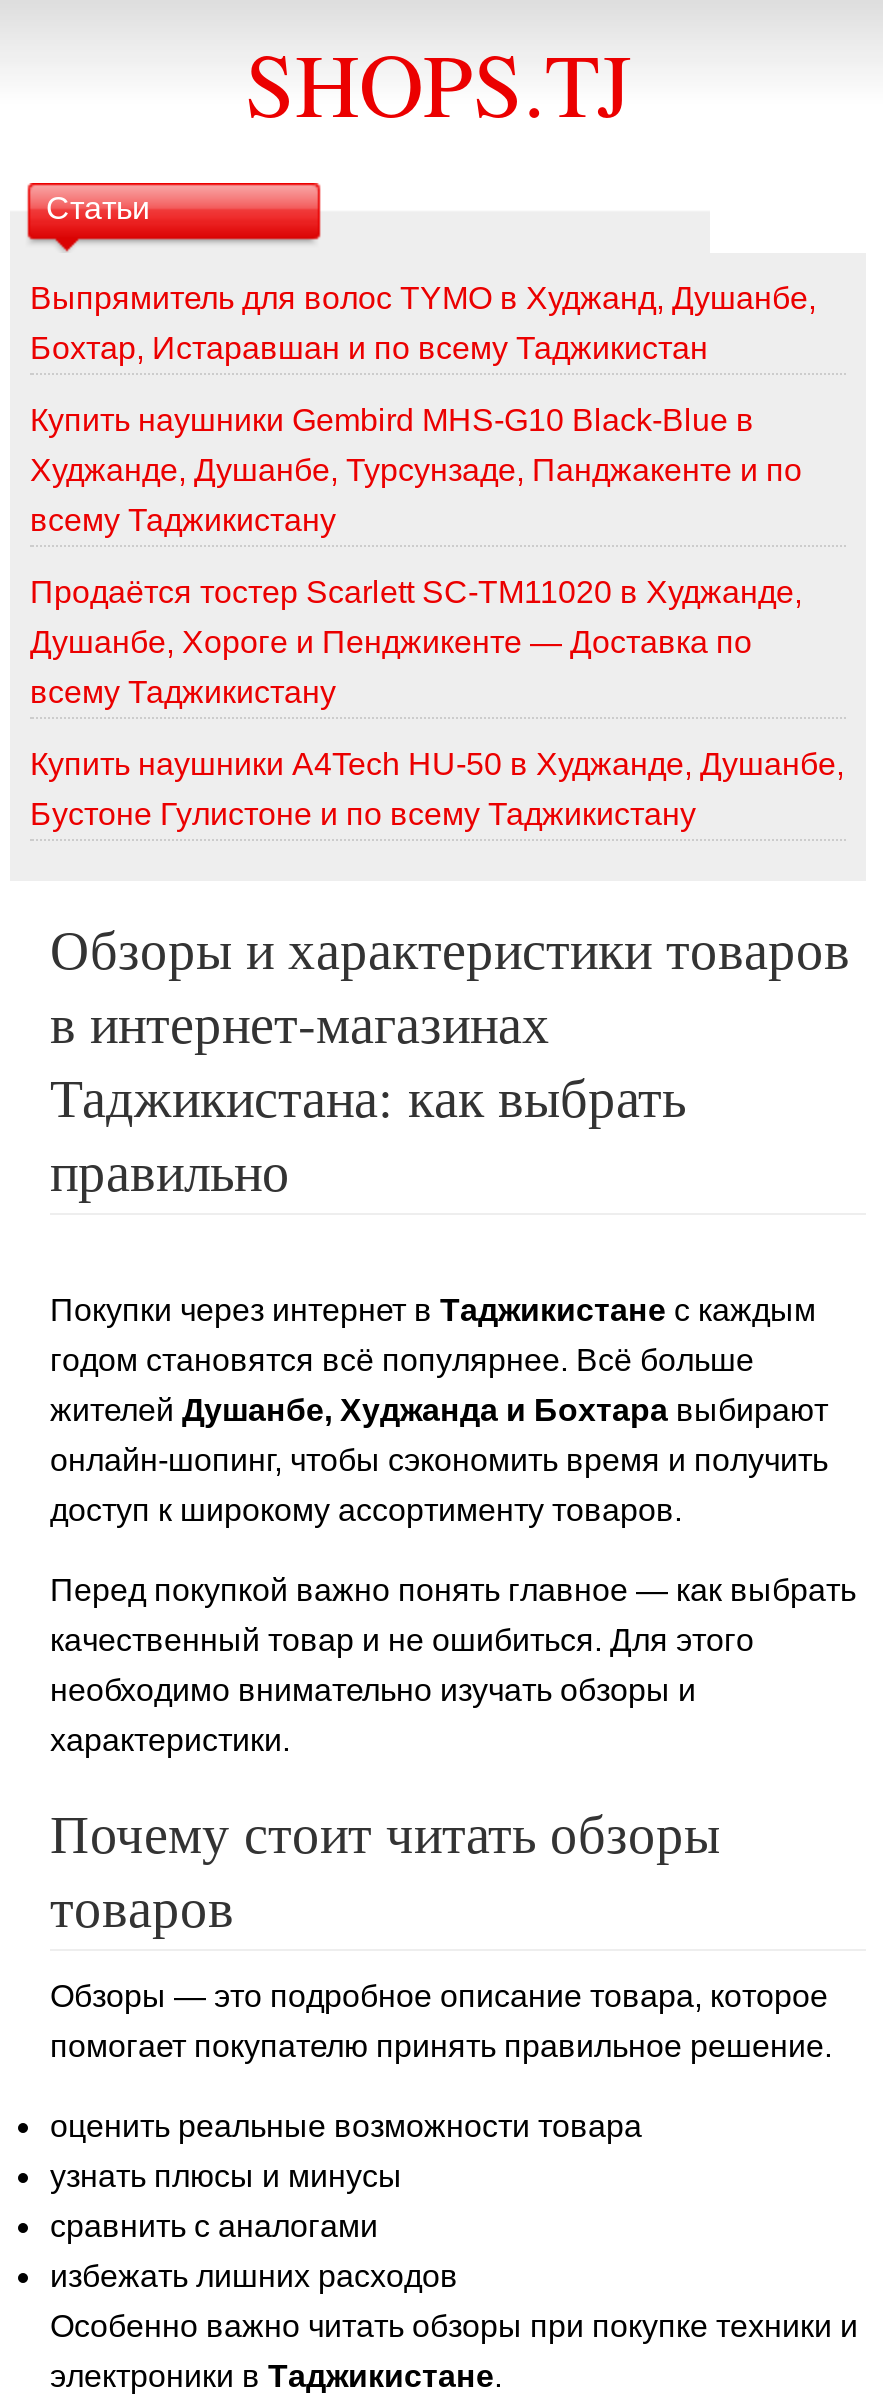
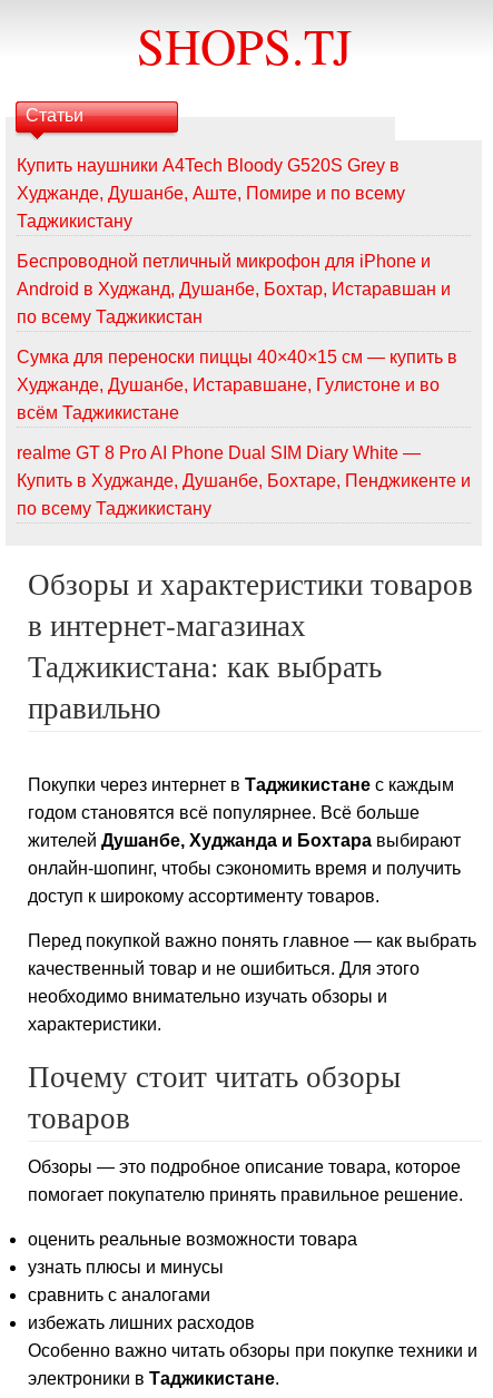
[30,281,844,831] Выпрямитель для волос TYMO в Худжанд, Душанбе, | Бохтар, Истаравшан и по всему Таджикистан | Купить наушники Gembird MHS-G10 Black-Blue в | Худжанде, Душанбе, Турсунзаде, Панджакенте и по | всему Таджикистану | Продаётся тостер Scarlett SC-TM11020 в Худжанде, | Душанбе, Хороге и Пенджикенте — Доставка по | всему Таджикистану | Купить наушники A4Tech HU-50 в Худжанде, Душанбе, | Бустоне Гулистоне и по всему Таджикистану -> [17,156,471,518] Купить наушники A4Tech Bloody G520S Grey в | Худжанде, Душанбе, Аште, Помире и по всему | Таджикистану | Беспроводной петличный микрофон для iPhone и | Android в Худжанд, Душанбе, Бохтар, Истаравшан и | по всему Таджикистан | Сумка для переноски пиццы 40×40×15 см — купить в | Худжанде, Душанбе, Истаравшане, Гулистоне и во | всём Таджикистане | realme GT 8 Pro AI Phone Dual SIM Diary White — | Купить в Худжанде, Душанбе, Бохтаре, Пенджикенте и | по всему Таджикистану

